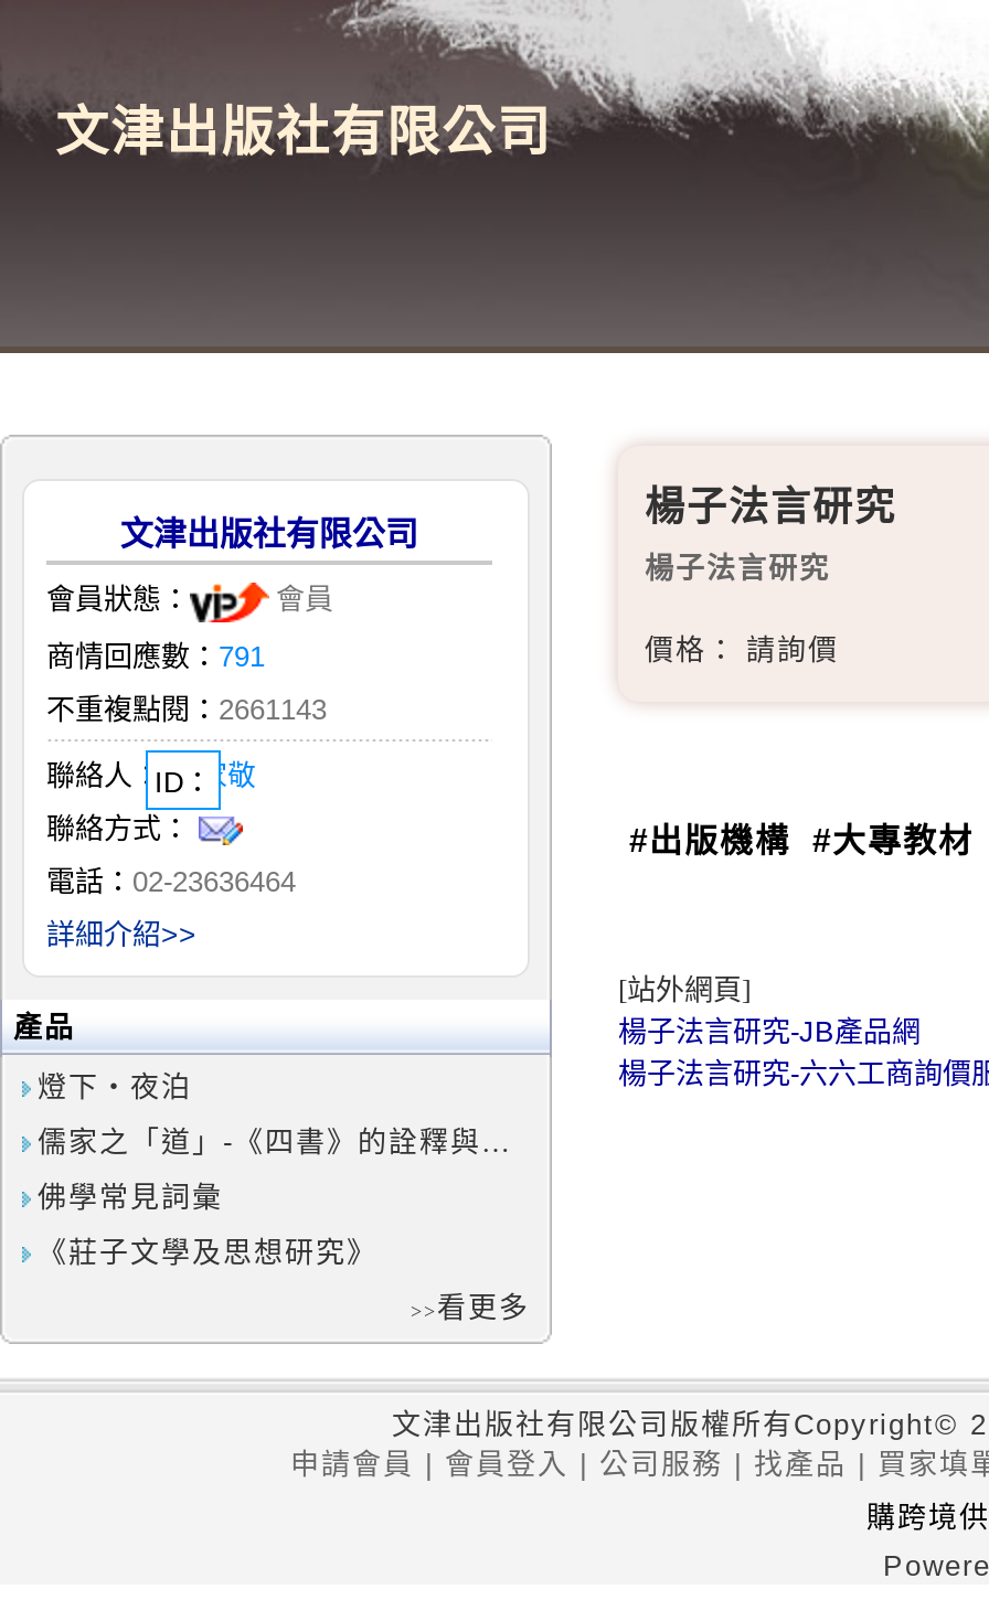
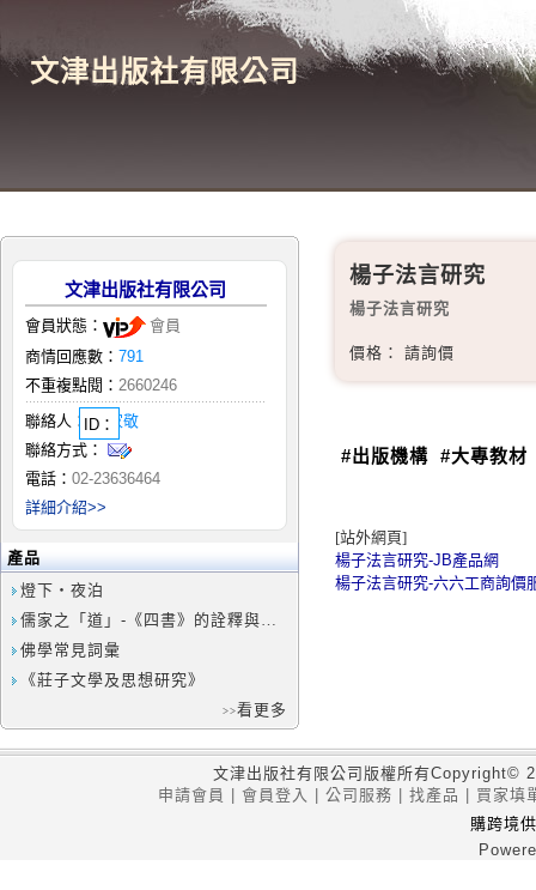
[46,692,327,725] 不重複點閱：2661143 -> [25,376,177,394] 不重複點閱：2660246

